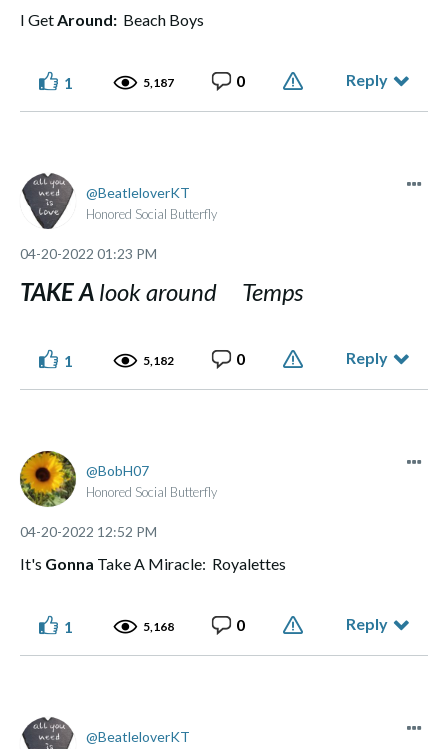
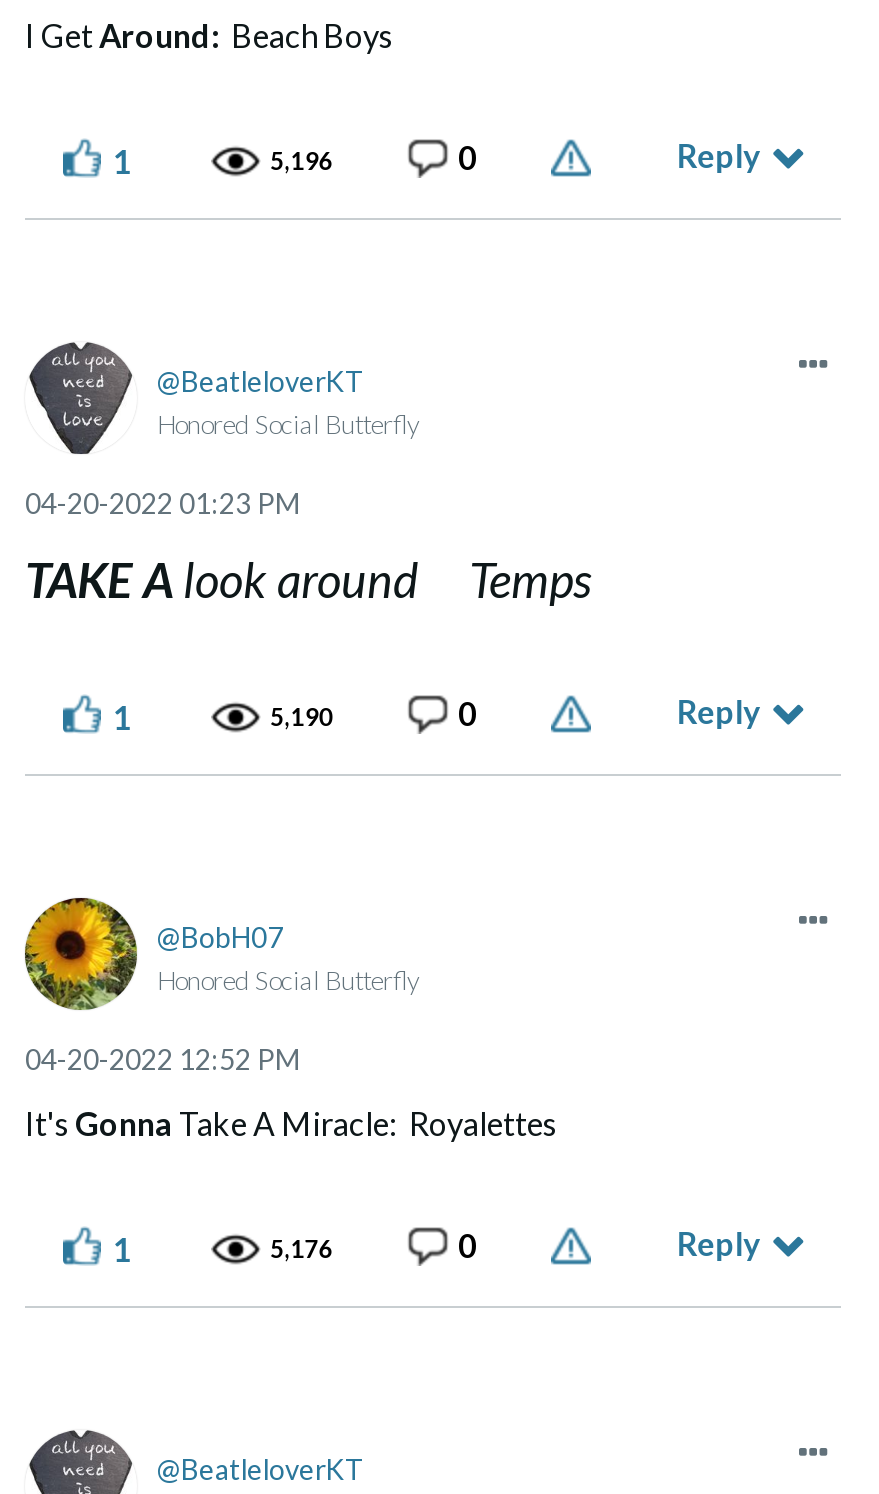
[143,75,174,90] 5,187 -> [270,145,332,175] 5,196
[143,353,174,368] 5,182 -> [270,701,332,731] 5,190
[143,619,174,634] 5,168 -> [270,1233,332,1263] 5,176

